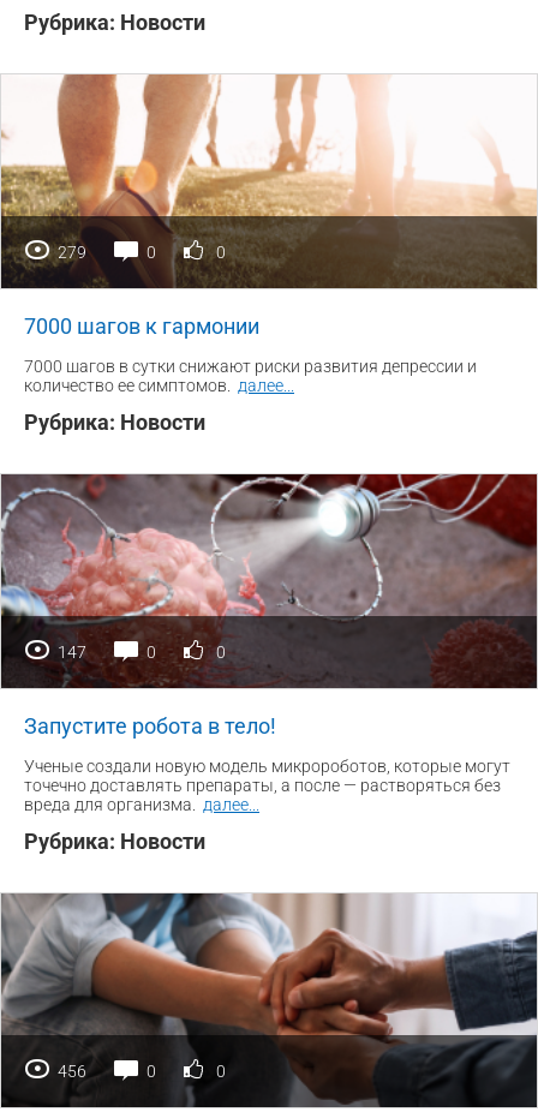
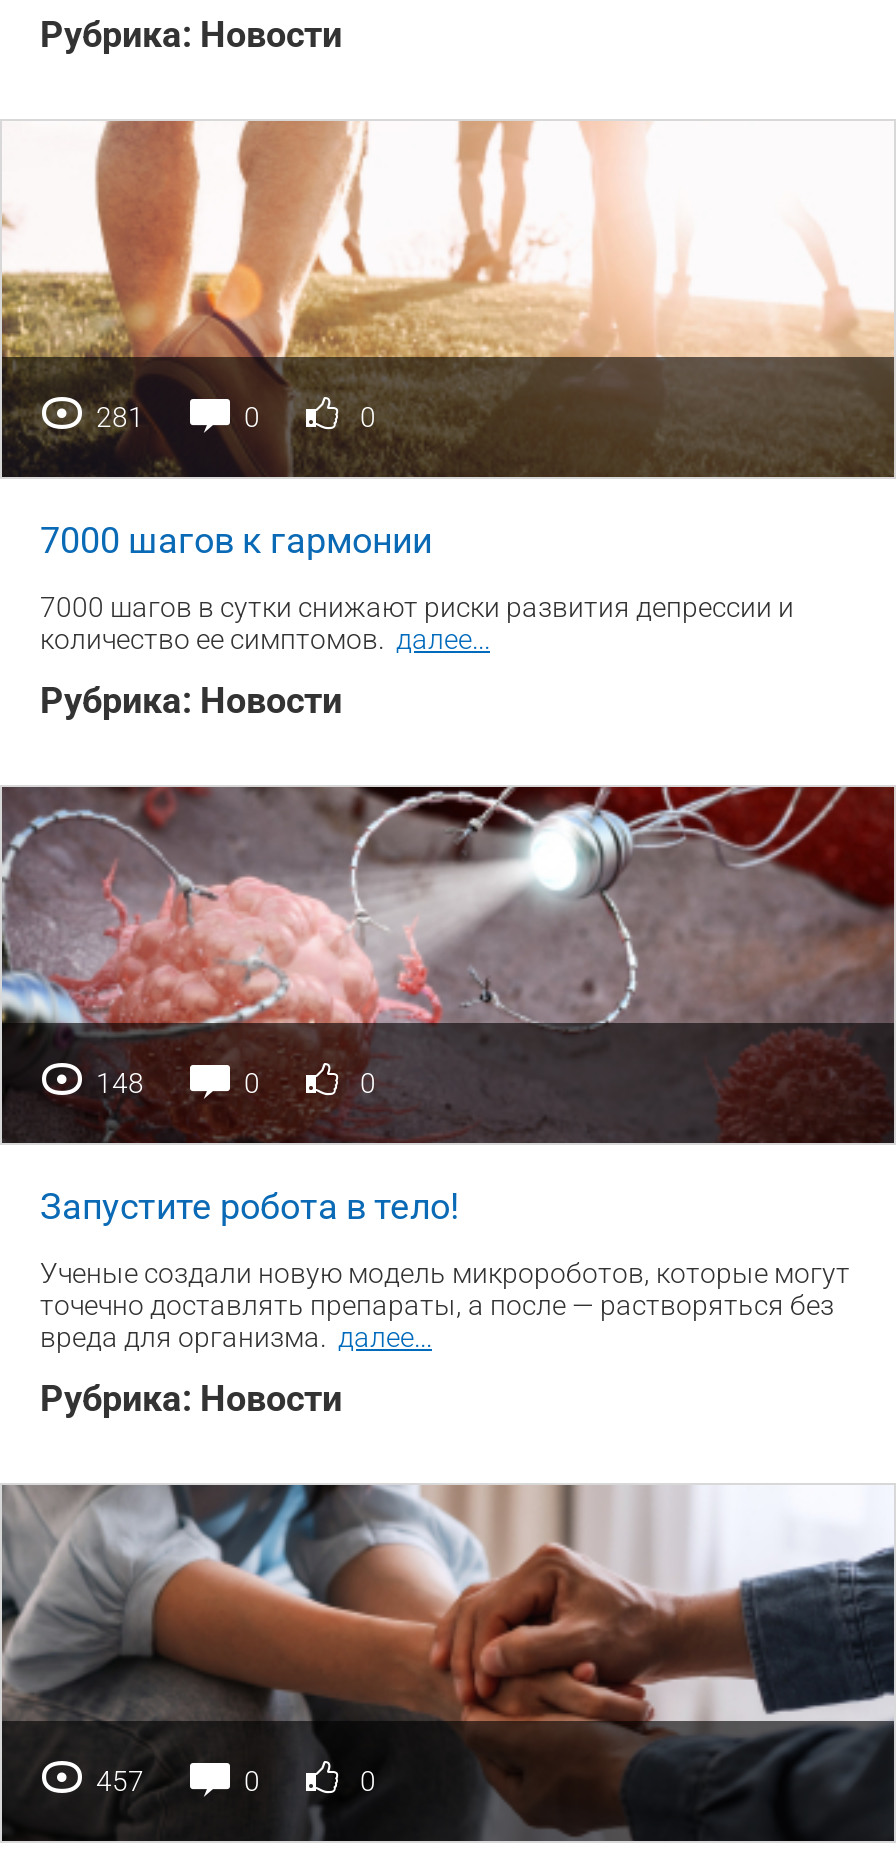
[58,243,86,262] 279 -> [96,401,144,433] 281
[58,643,86,662] 147 -> [96,1067,144,1099] 148
[58,1062,86,1081] 456 -> [96,1765,144,1797] 457

